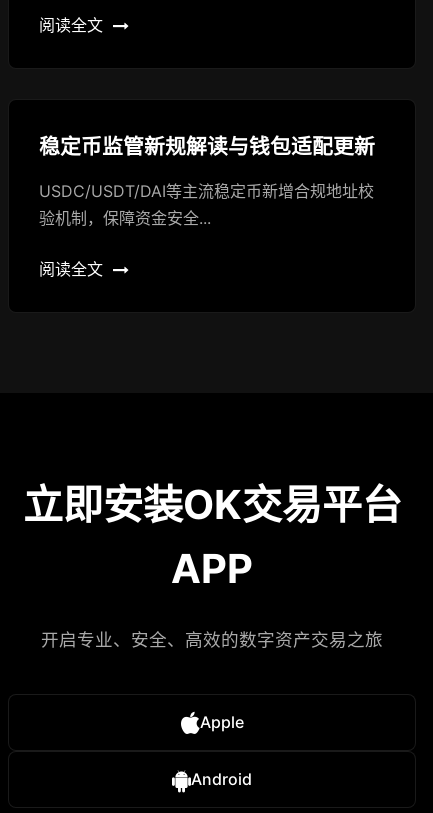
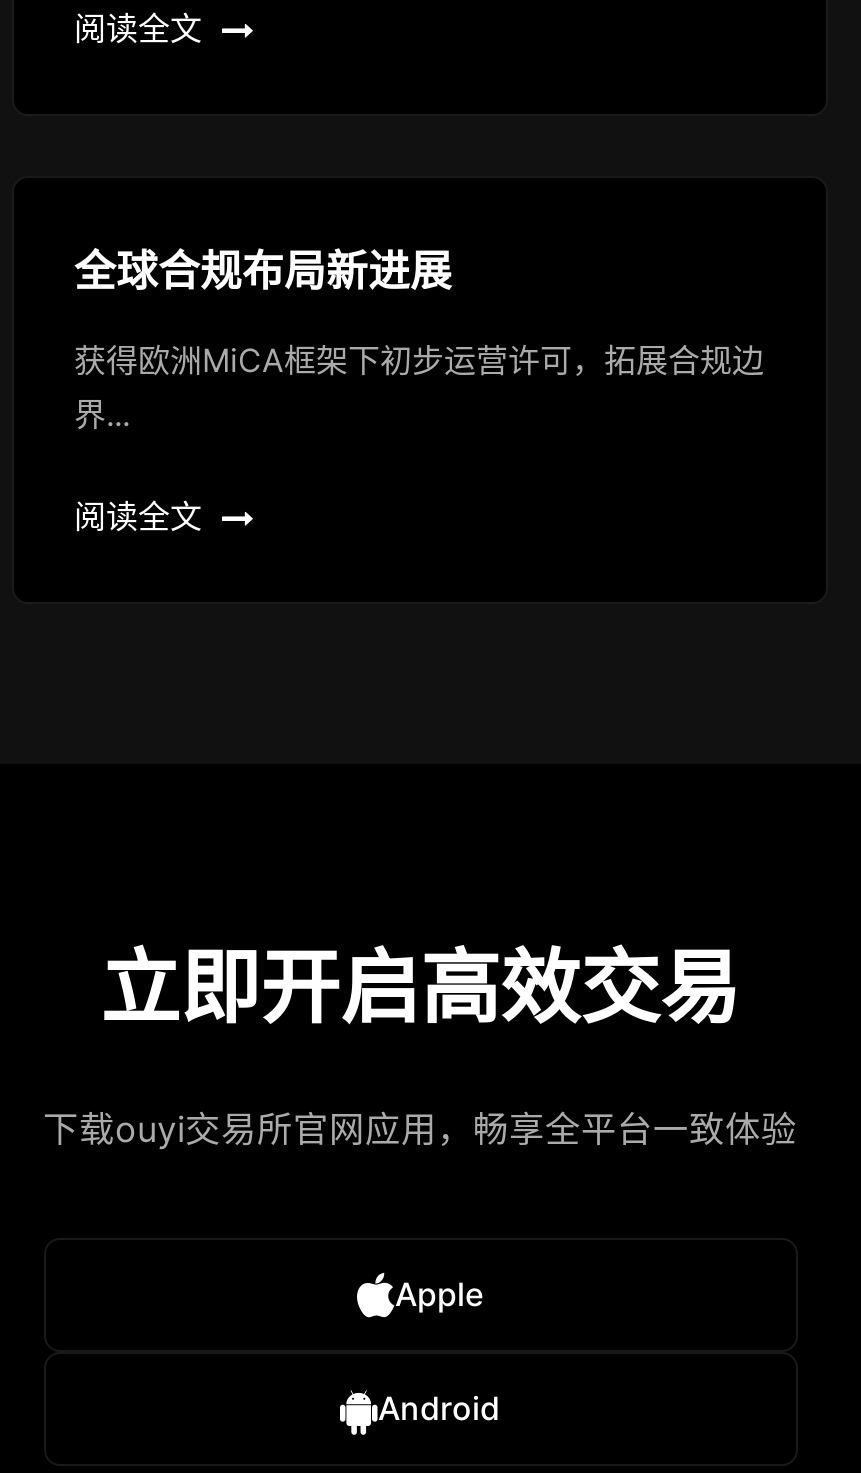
[39,134,375,159] 稳定币监管新规解读与钱包适配更新 -> [74,246,452,296] 全球合规布局新进展
[39,181,374,228] USDC/USDT/DAI等主流稳定币新增合规地址校 | 验机制，保障资金安全... -> [74,340,764,434] 获得欧洲MiCA框架下初步运营许可，拓展合规边 | 界...
[22,480,401,593] 立即安装OK交易平台 | APP -> [100,938,740,1036] 立即开启高效交易
[41,629,383,650] 开启专业、安全、高效的数字资产交易之旅 -> [43,1108,797,1150] 下载ouyi交易所官网应用，畅享全平台一致体验

